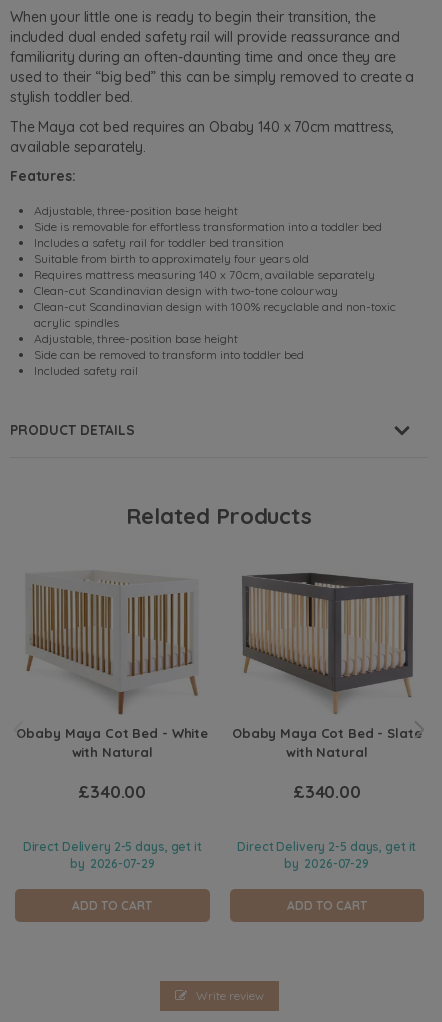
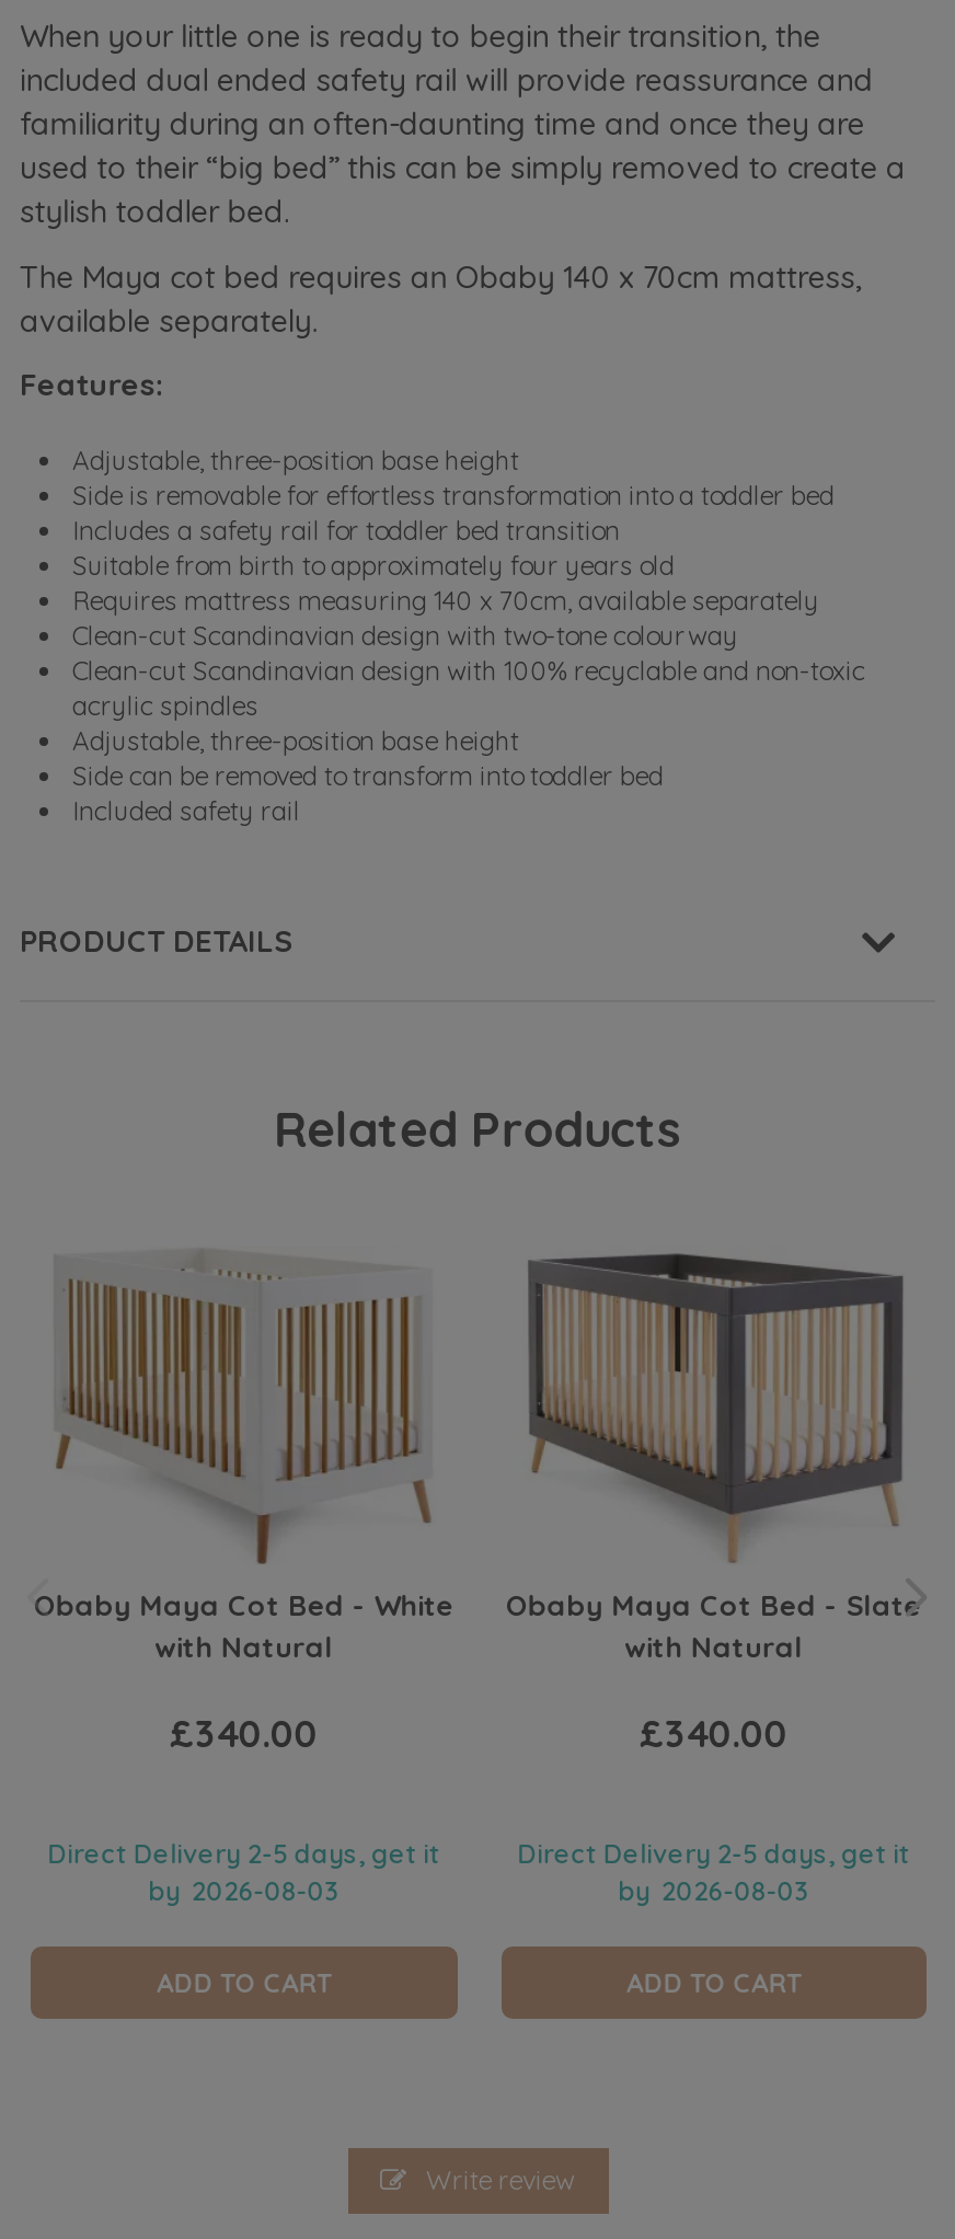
[70,856,154,871] by 2026-07-29 -> [148,1874,340,1907] by 2026-08-03
[284,856,369,871] by 2026-07-29 -> [618,1874,809,1907] by 2026-08-03

